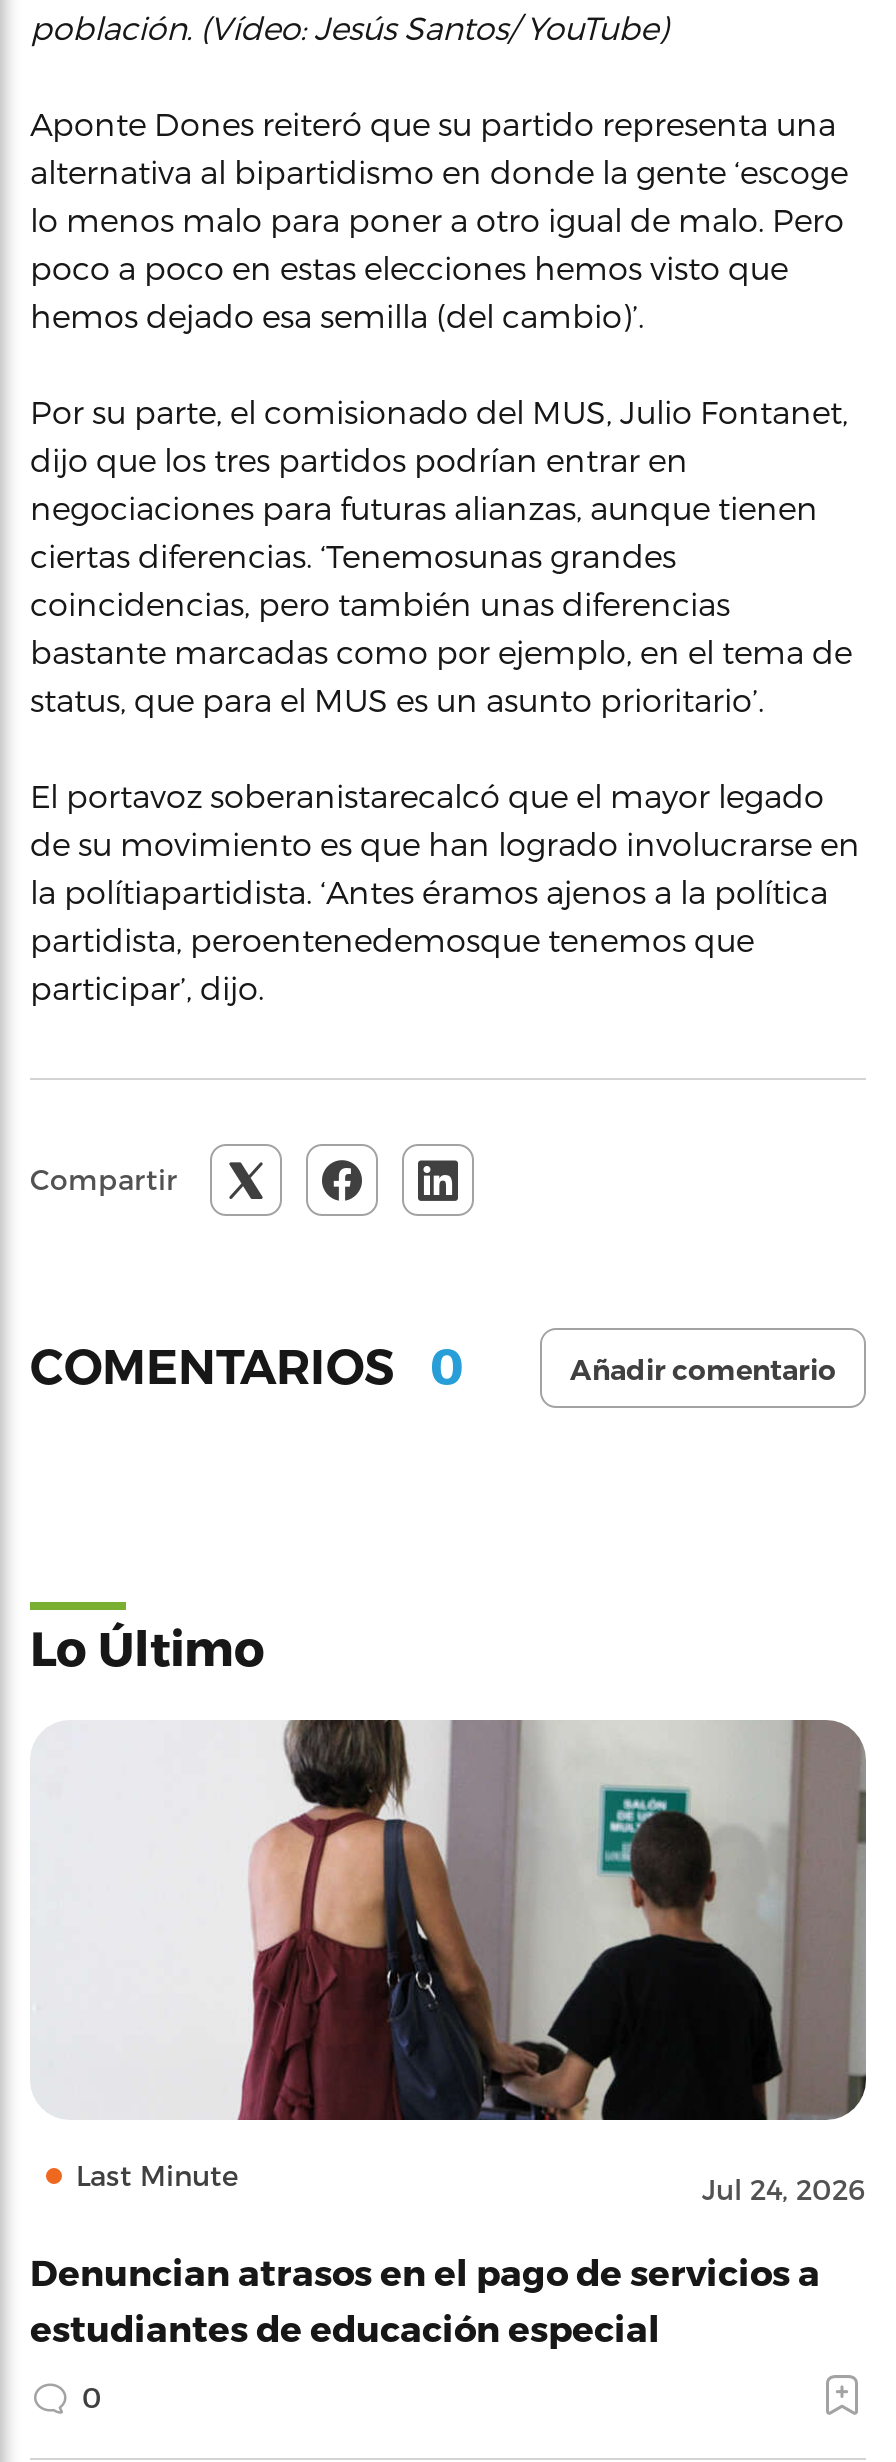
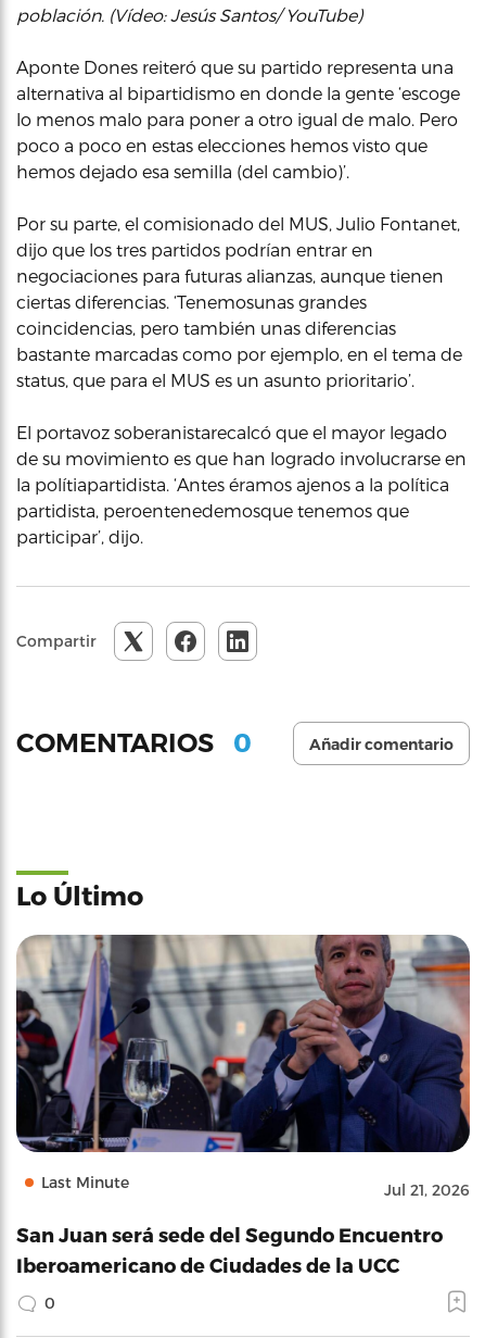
[30,1718,866,2205] [image] | Jul 24, 2026 -> [15,934,471,1199] [image] | Jul 21, 2026
[30,2249,820,2347] Denuncian atrasos en el pago de servicios a | estudiantes de educación especial -> [16,1222,443,1276] San Juan será sede del Segundo Encuentro | Iberoamericano de Ciudades de la UCC

